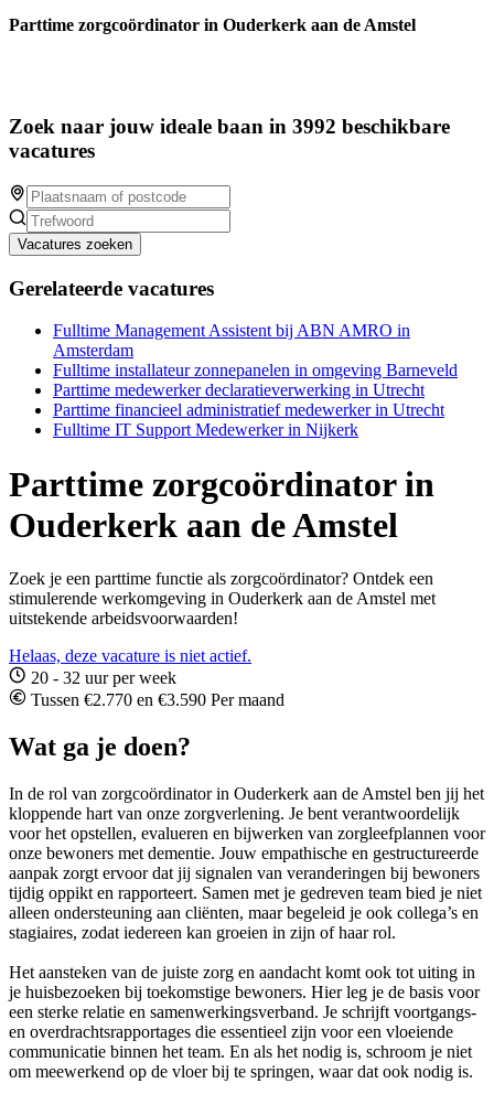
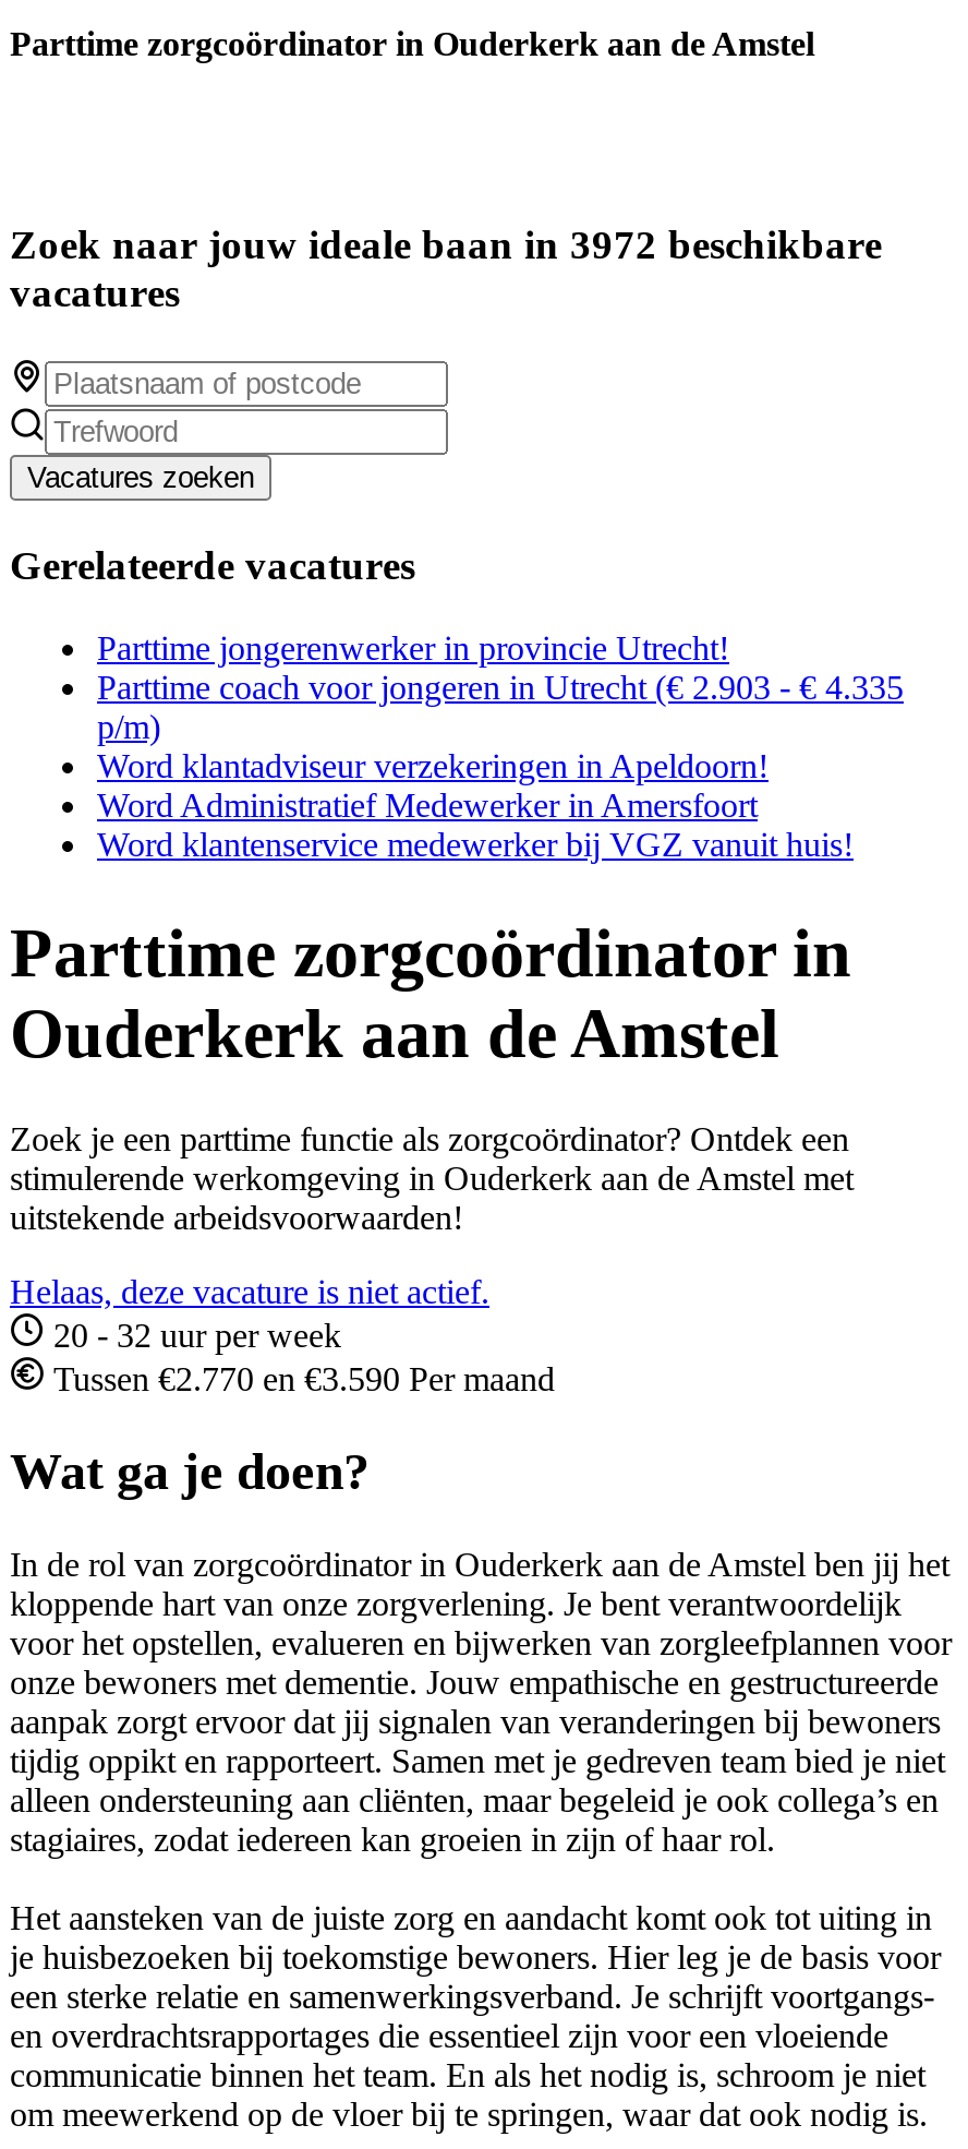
[9,115,450,138] Zoek naar jouw ideale baan in 3992 beschikbare -> [10,222,882,268] Zoek naar jouw ideale baan in 3972 beschikbare
[53,321,458,439] Fulltime Management Assistent bij ABN AMRO in | Amsterdam | Fulltime installateur zonnepanelen in omgeving Barneveld | Parttime medewerker declaratieverwerking in Utrecht | Parttime financieel administratief medewerker in Utrecht | Fulltime IT Support Medewerker in Nijkerk -> [97,630,904,864] Parttime jongerenwerker in provincie Utrecht! | Parttime coach voor jongeren in Utrecht (€ 2.903 - € 4.335 | p/m) | Word klantadviseur verzekeringen in Apeldoorn! | Word Administratief Medewerker in Amersfoort | Word klantenservice medewerker bij VGZ vanuit huis!

